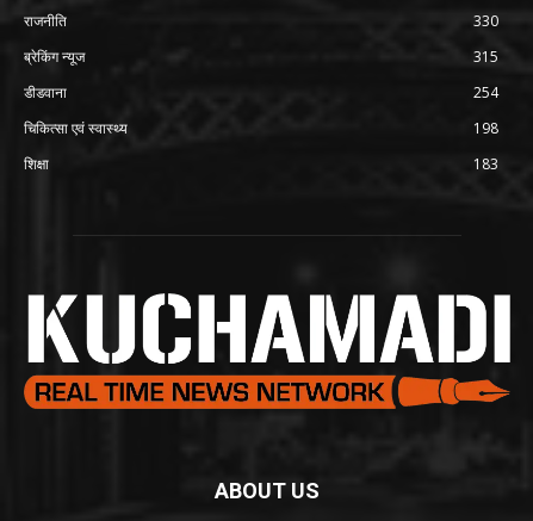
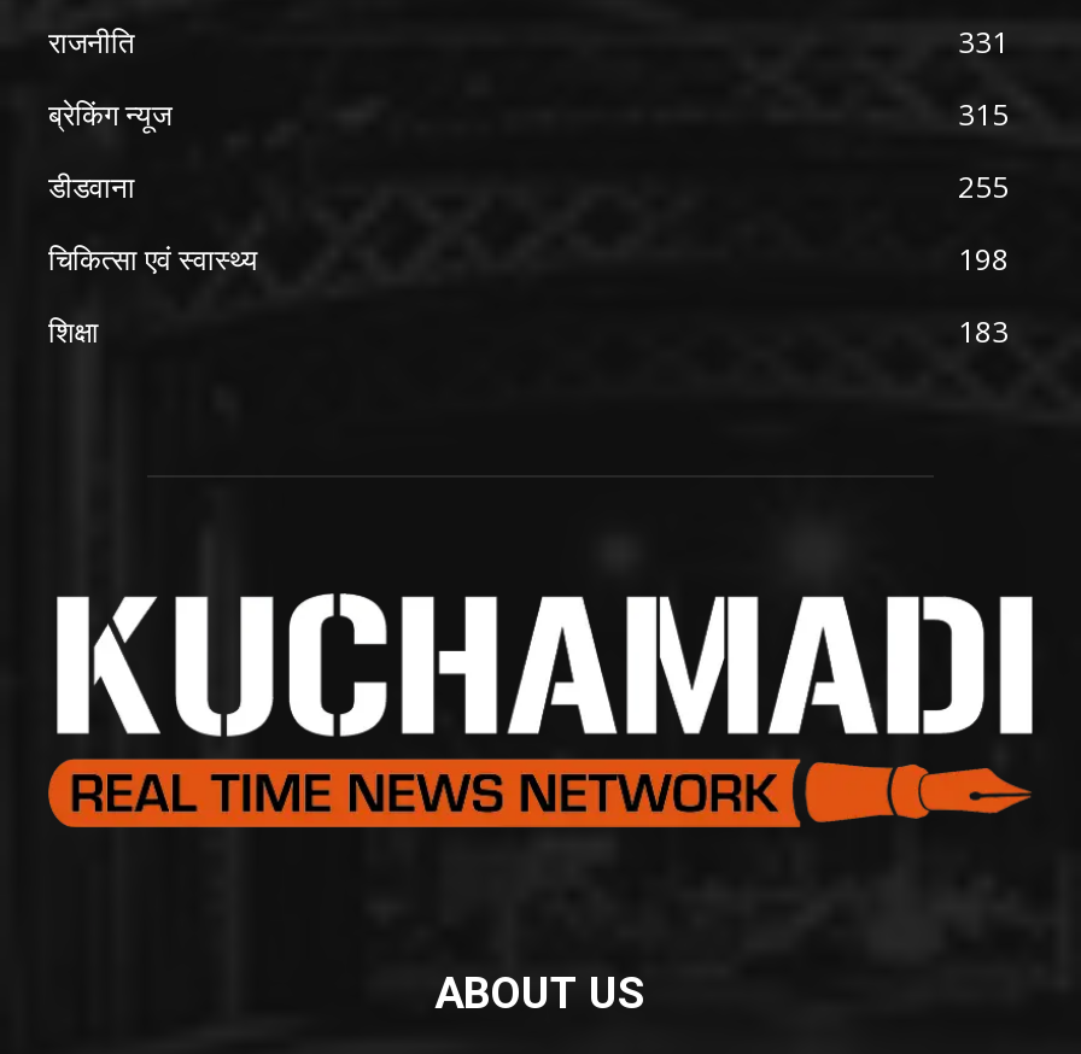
[473,10,498,31] 330 -> [958,21,1009,62] 331
[473,82,498,102] 254 -> [958,166,1009,207] 255

